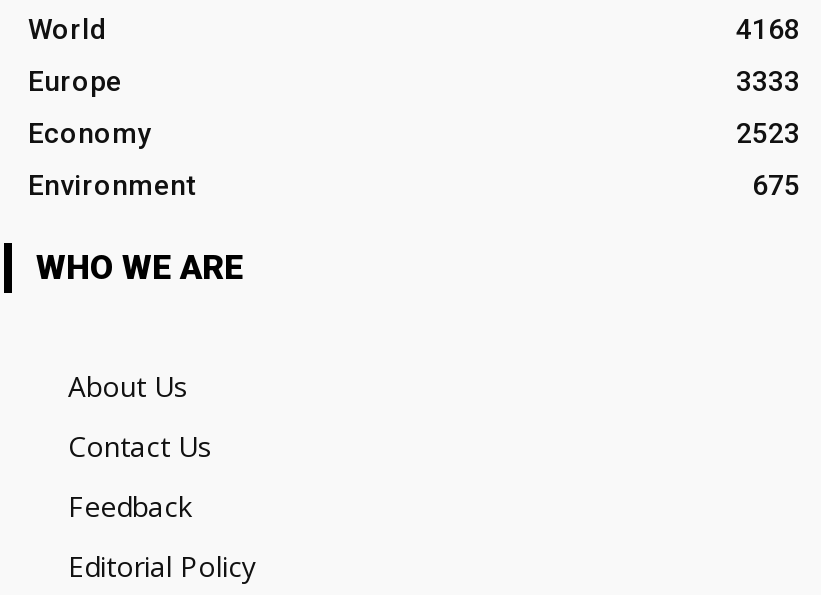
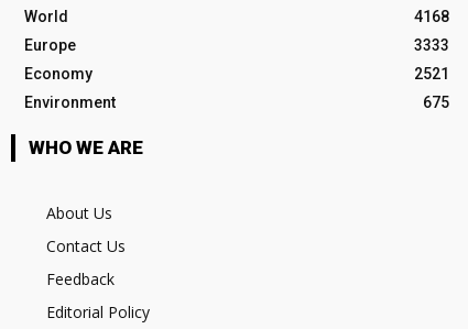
[736,116,800,148] 2523 -> [414,64,449,82] 2521

